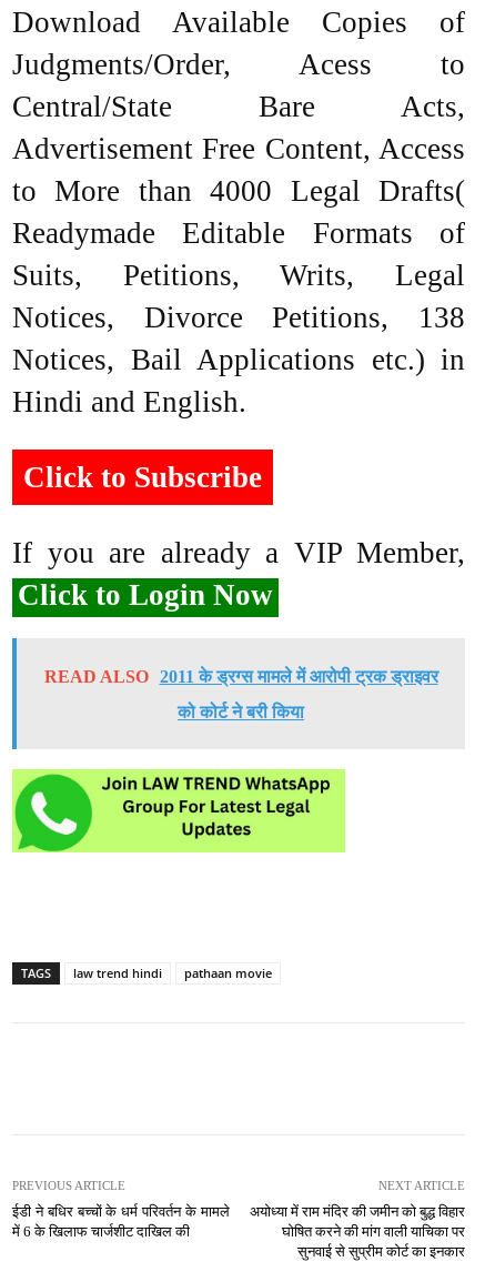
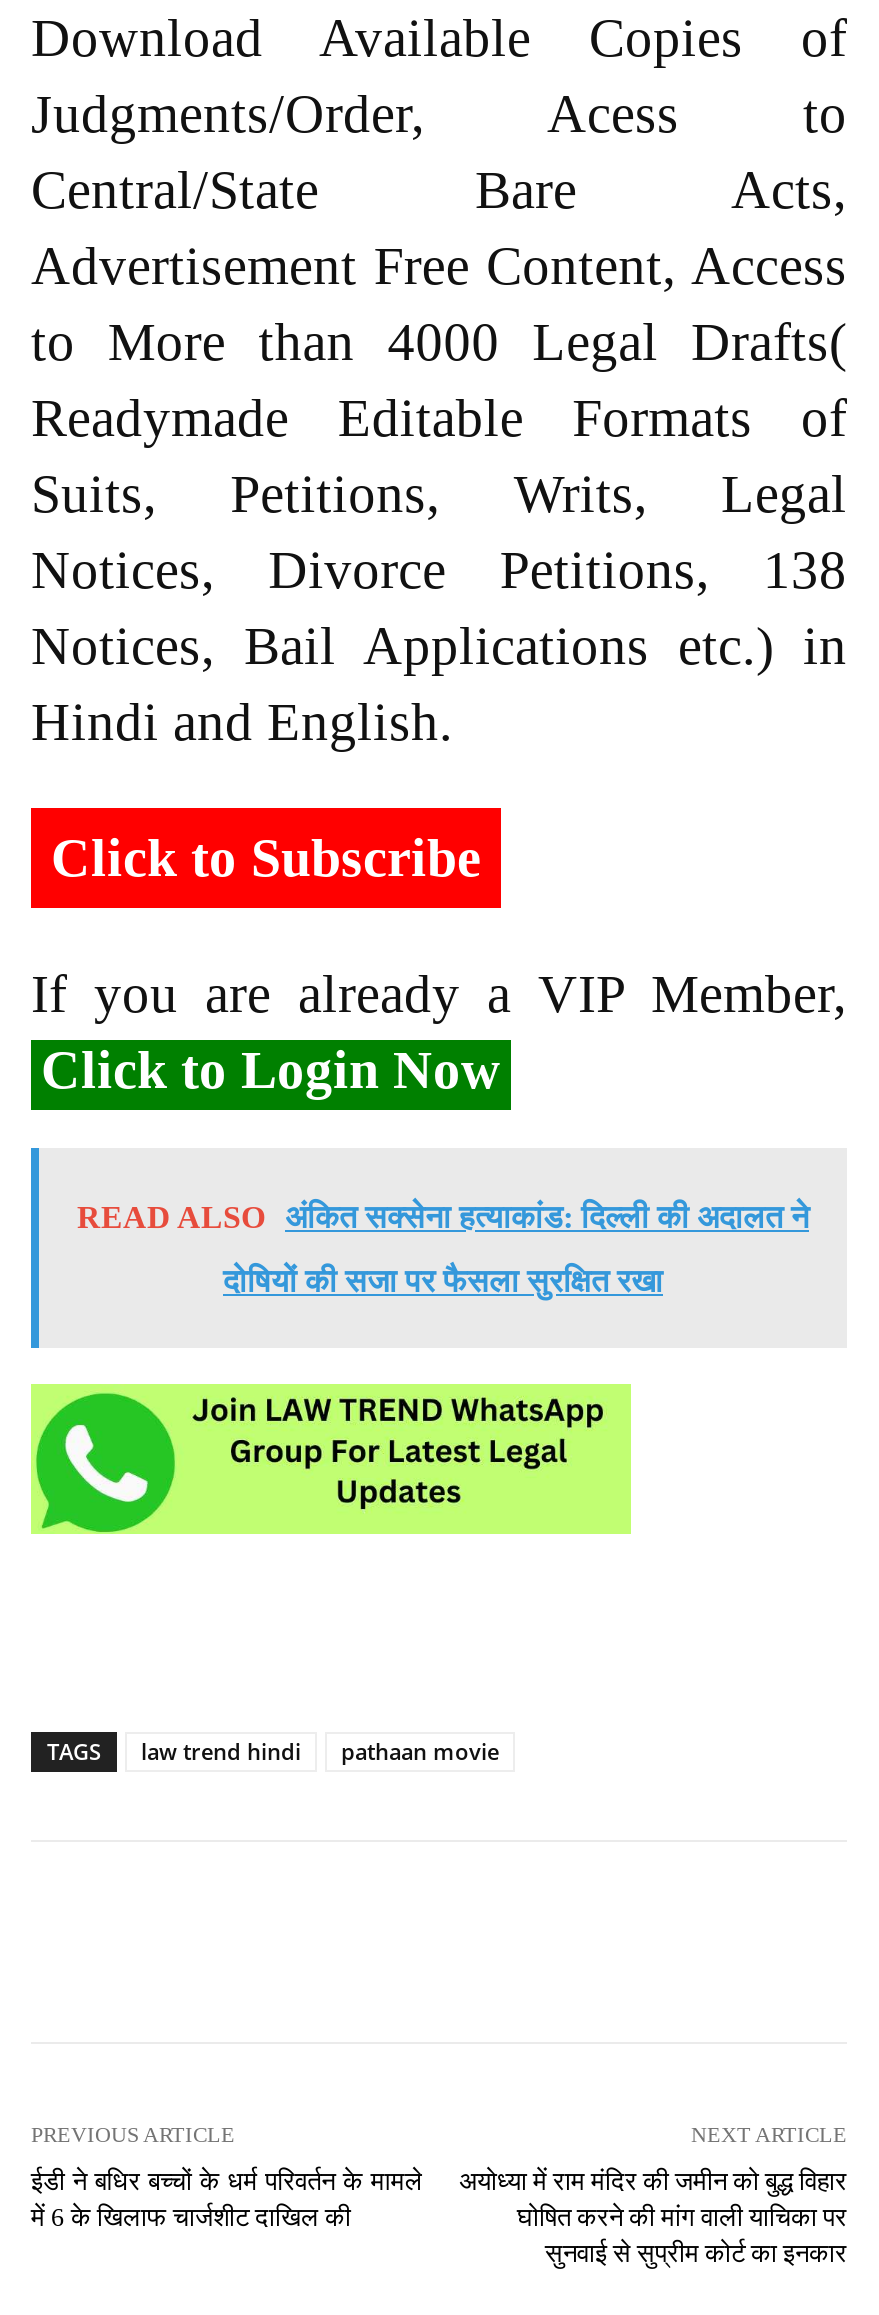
[44,667,438,686] READ ALSO 2011 के ड्रग्स मामले में आरोपी ट्रक ड्राइवर -> [77,1200,809,1234] READ ALSO अंकित सक्सेना हत्याकांड: दिल्ली की अदालत ने
[178,702,304,721] को कोर्ट ने बरी किया -> [223,1264,663,1298] दोषियों की सजा पर फैसला सुरक्षित रखा

